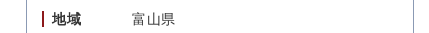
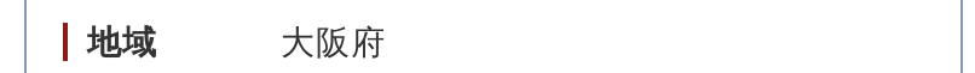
[132,11,176,27] 富山県 -> [281,23,386,61] 大阪府

